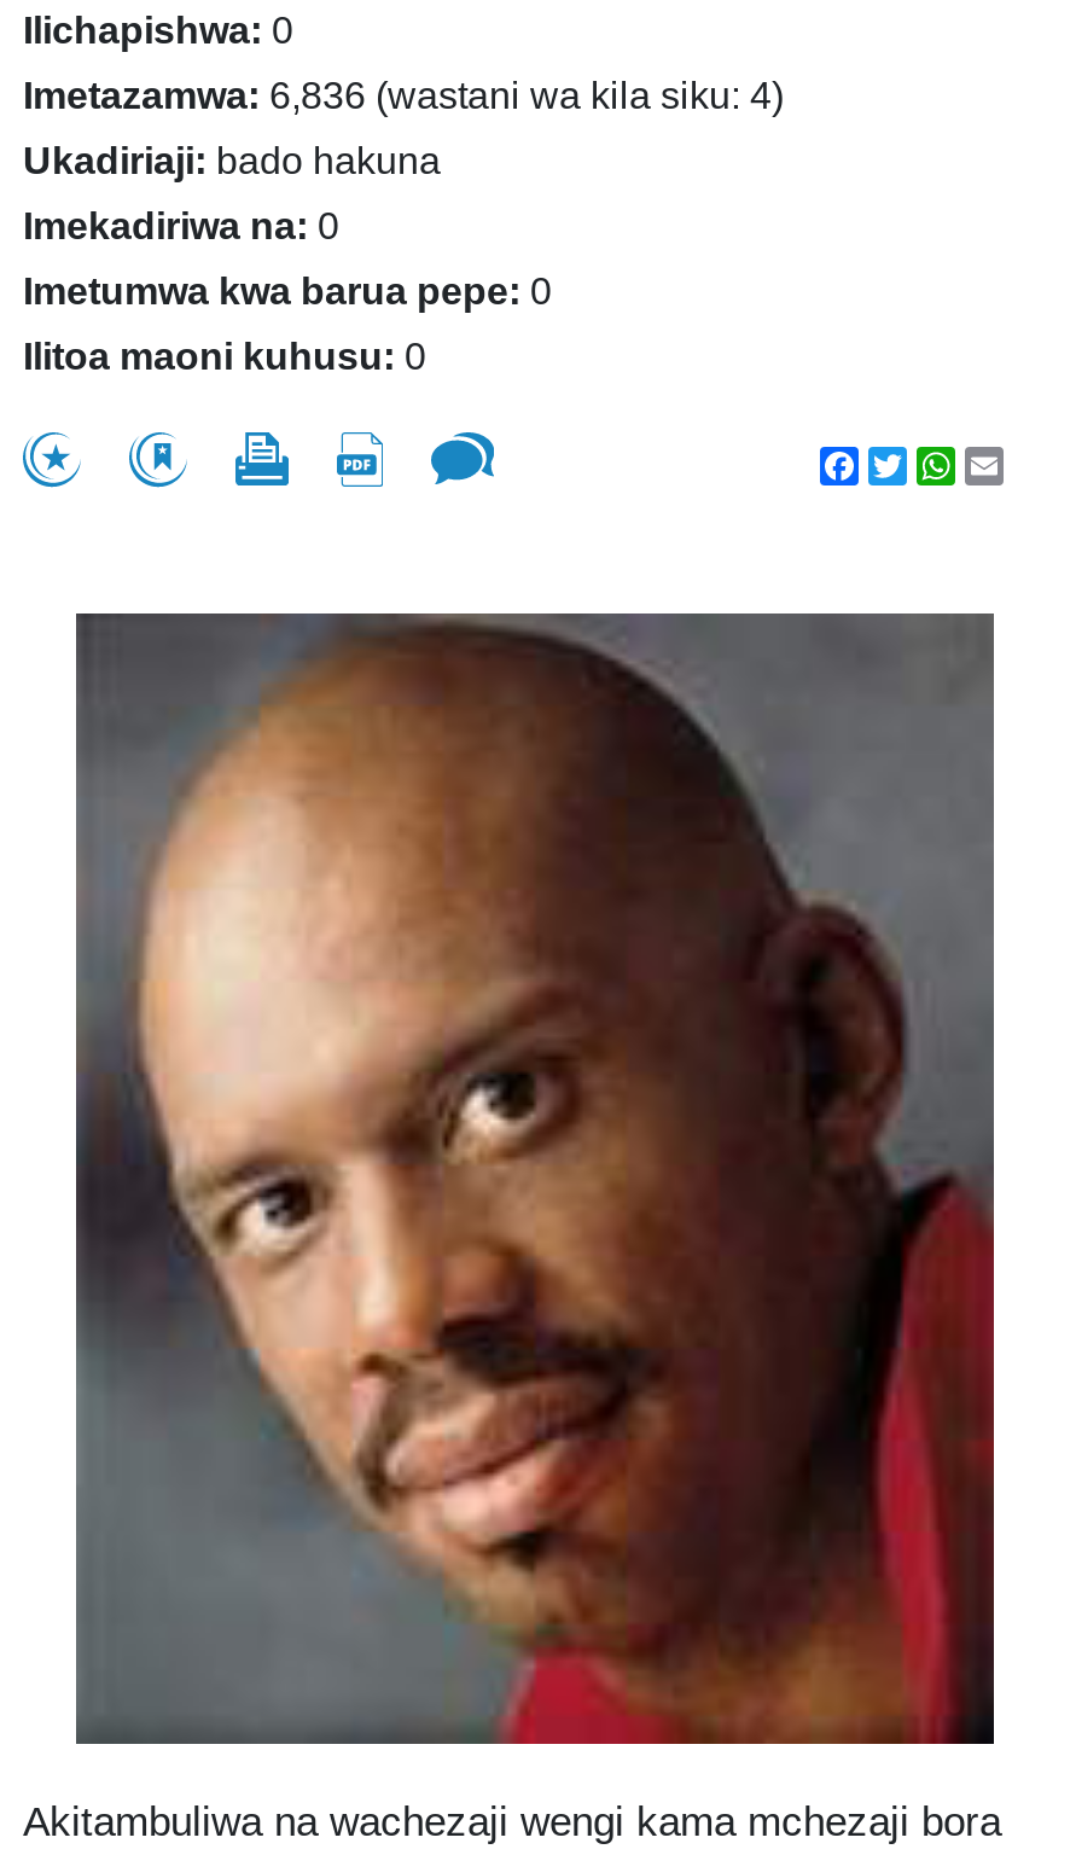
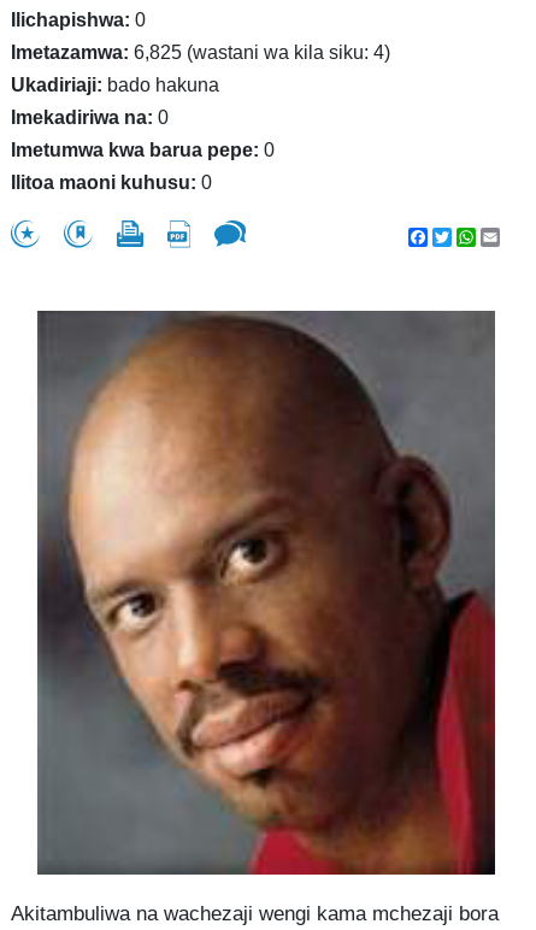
[23,75,784,116] Imetazamwa: 6,836 (wastani wa kila siku: 4) -> [11,42,390,63] Imetazamwa: 6,825 (wastani wa kila siku: 4)

